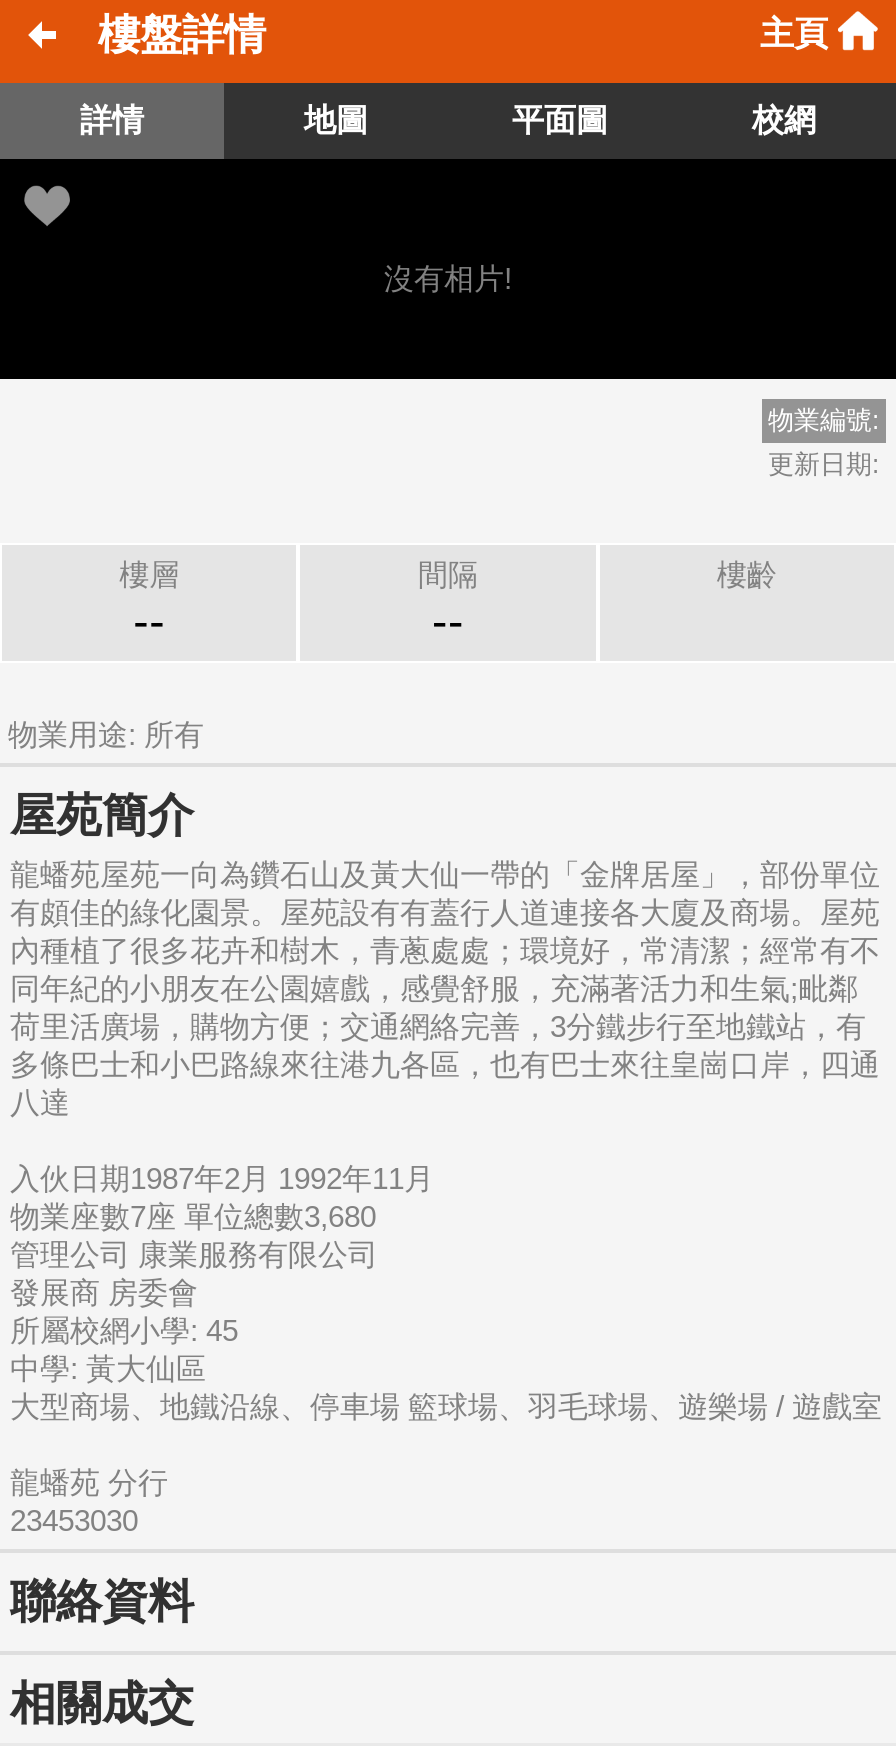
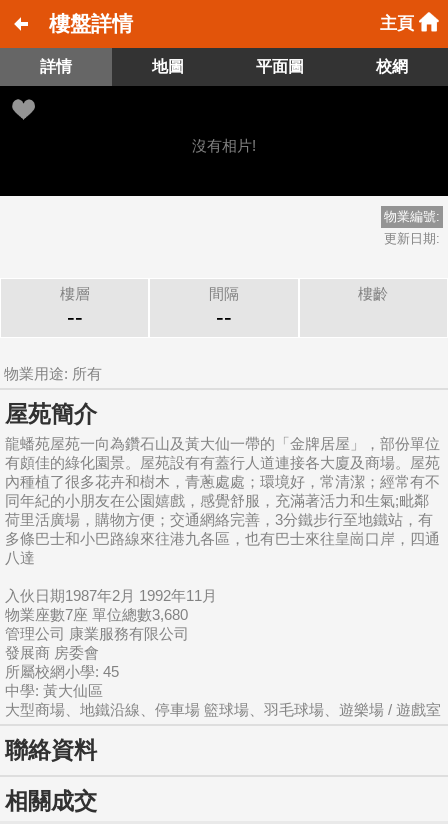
[10,1465,168,1537] 龍蟠苑 分行 | 23453030 -> none

